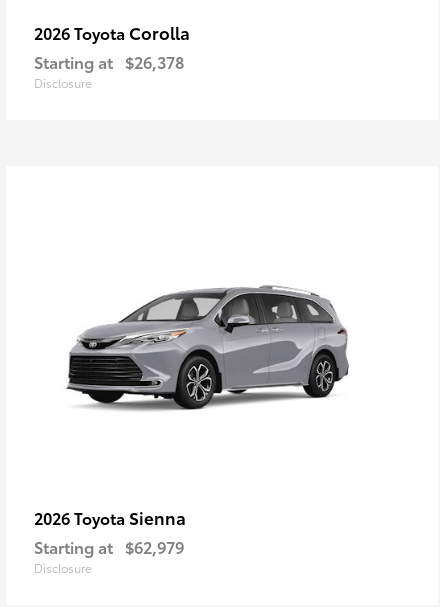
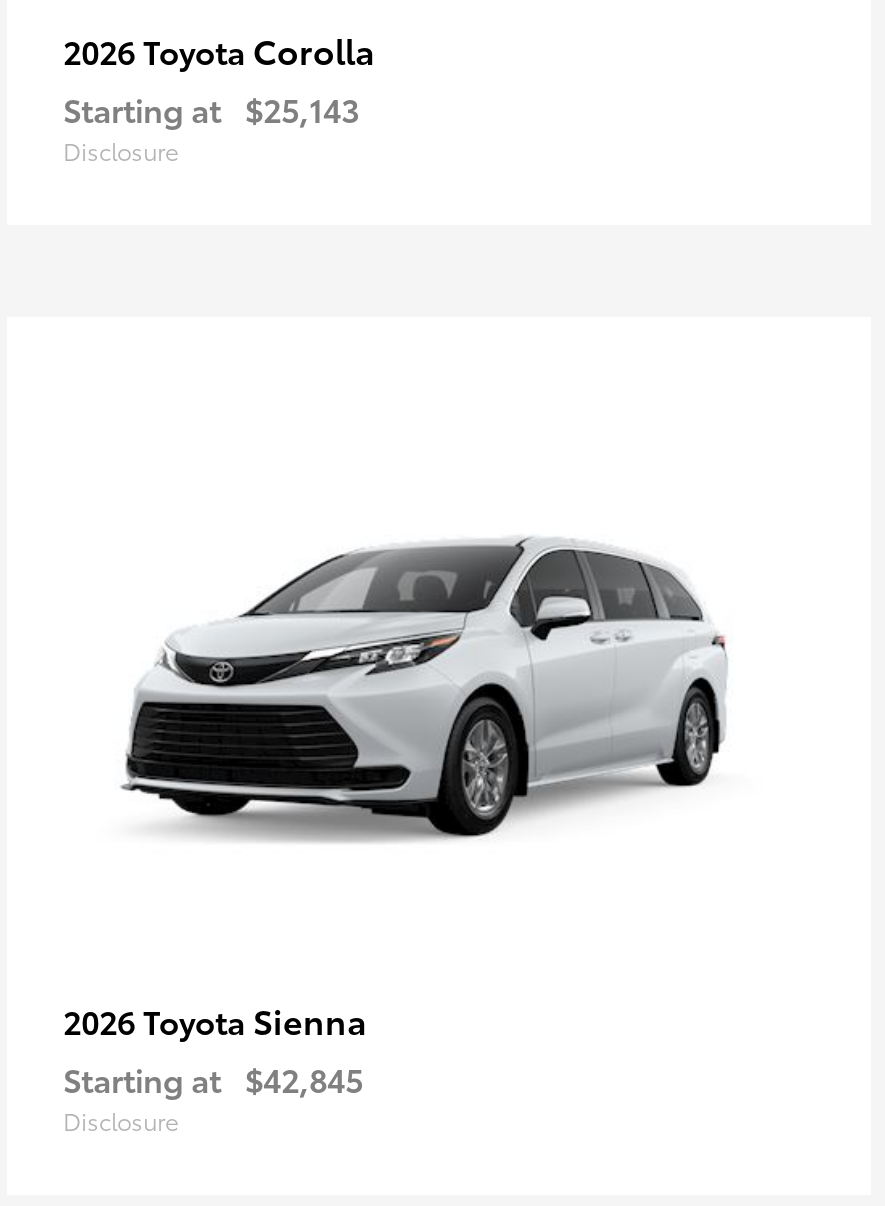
[34,49,184,72] Starting at $26,378 -> [63,84,359,130] Starting at $25,143
[65,277,365,428] [image] -> [121,537,727,843] [image]
[34,535,184,558] Starting at $62,979 -> [63,1056,363,1102] Starting at $42,845

